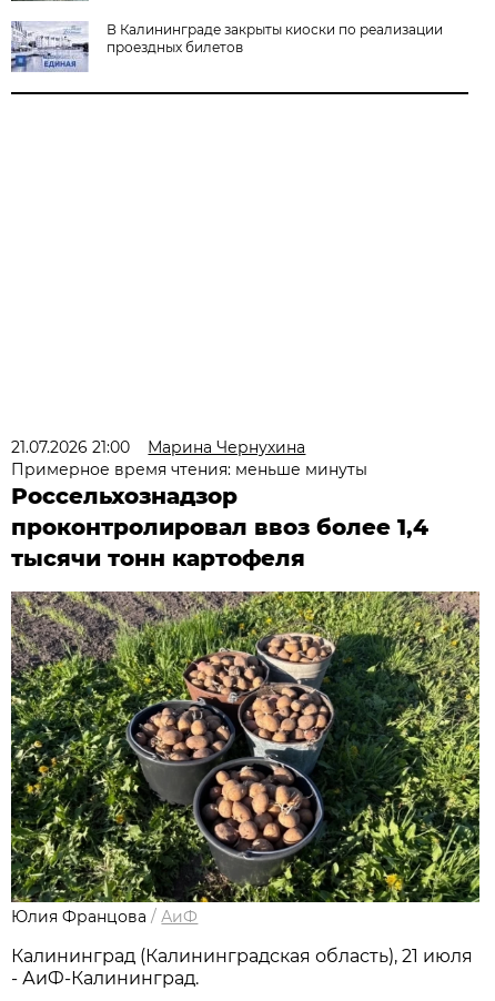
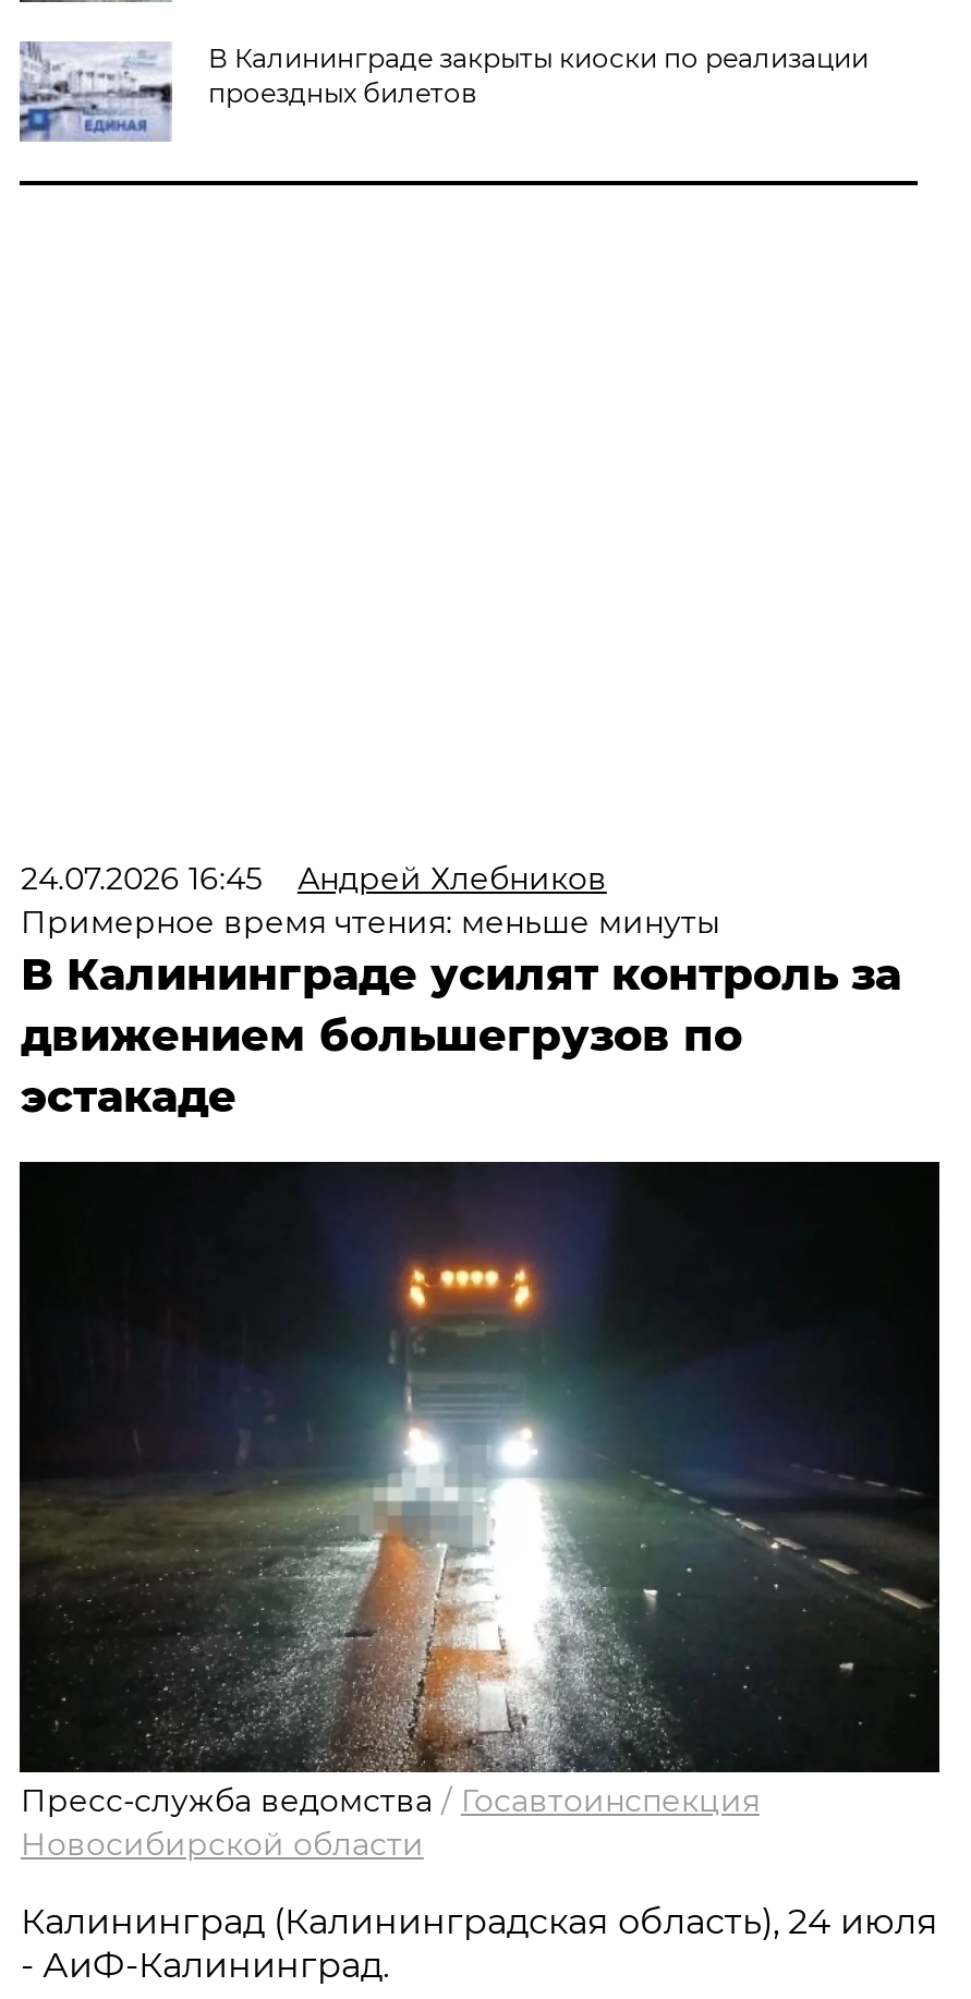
[12,437,306,457] 21.07.2026 21:00 | Марина Чернухина -> [20,859,607,898] 24.07.2026 16:45 | Андрей Хлебников
[12,483,429,571] Россельхознадзор | проконтролировал ввоз более 1,4 | тысячи тонн картофеля -> [20,948,901,1122] В Калининграде усилят контроль за | движением большегрузов по | эстакаде
[10,590,481,927] [image] | Юлия Францова / АиФ -> [17,1160,942,1864] [image] | Пресс-служба ведомства / Госавтоинспекция | Новосибирской области
[12,945,473,966] Калининград (Калининградская область), 21 июля -> [20,1901,938,1942] Калининград (Калининградская область), 24 июля

